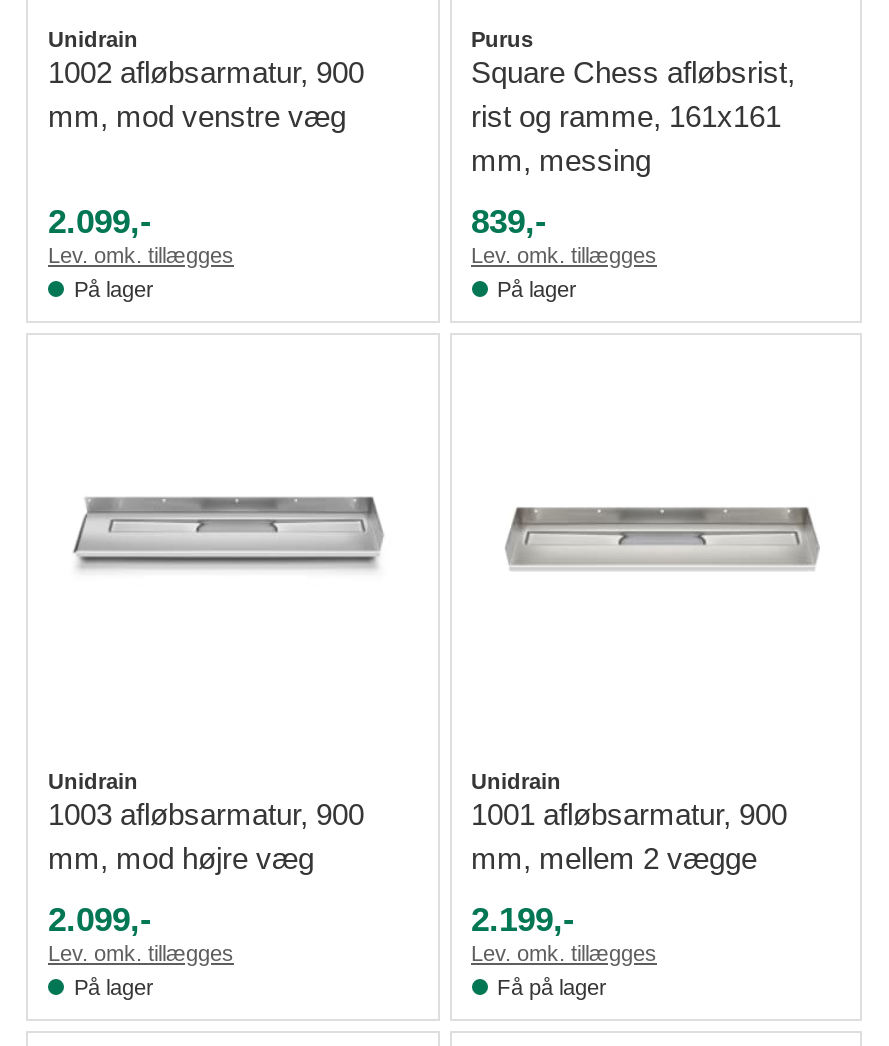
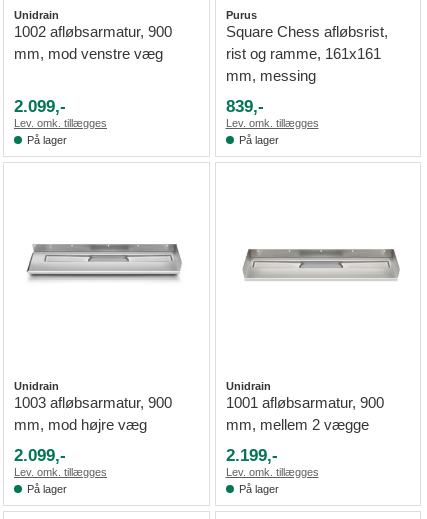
[497,974,607,998] Få på lager -> [238,482,278,494] På lager

